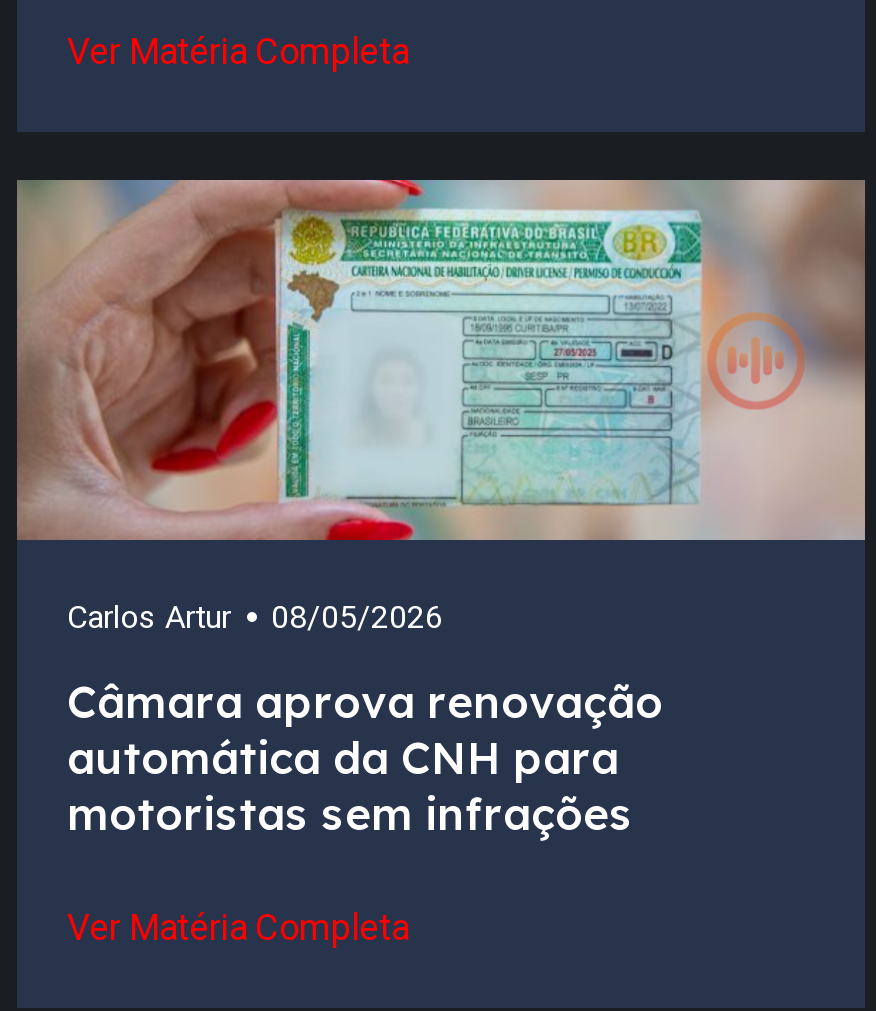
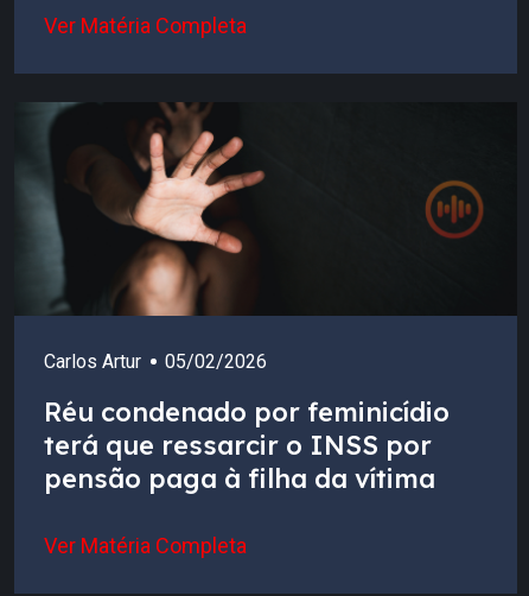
[15,178,867,636] [image] | Carlos Artur 08/05/2026 -> [14,102,517,373] [image] | Carlos Artur 05/02/2026
[67,674,663,842] Câmara aprova renovação | automática da CNH para | motoristas sem infrações -> [44,396,450,495] Réu condenado por feminicídio | terá que ressarcir o INSS por | pensão paga à filha da vítima

